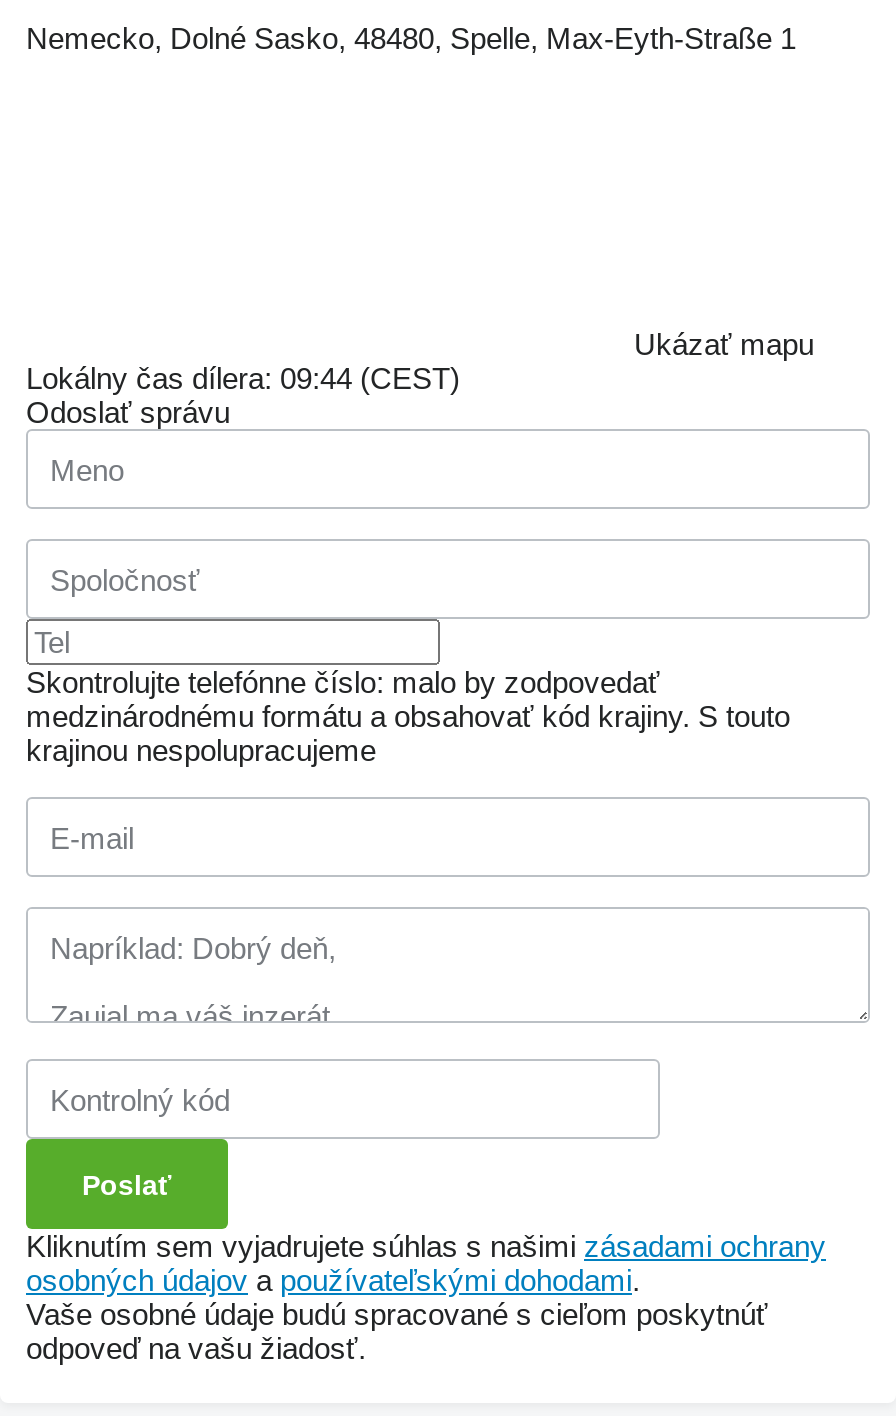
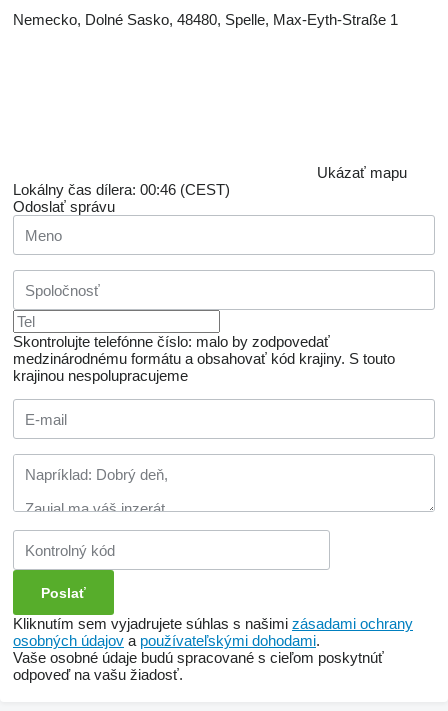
[26,361,460,395] Lokálny čas dílera: 09:44 (CEST) -> [13,181,230,198] Lokálny čas dílera: 00:46 (CEST)

